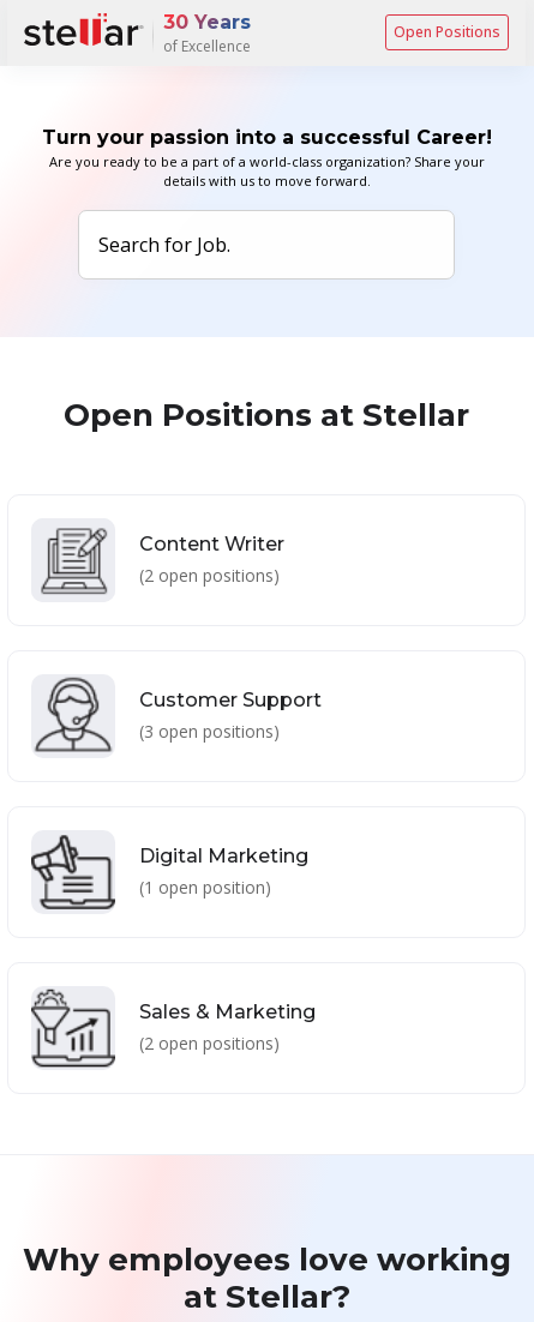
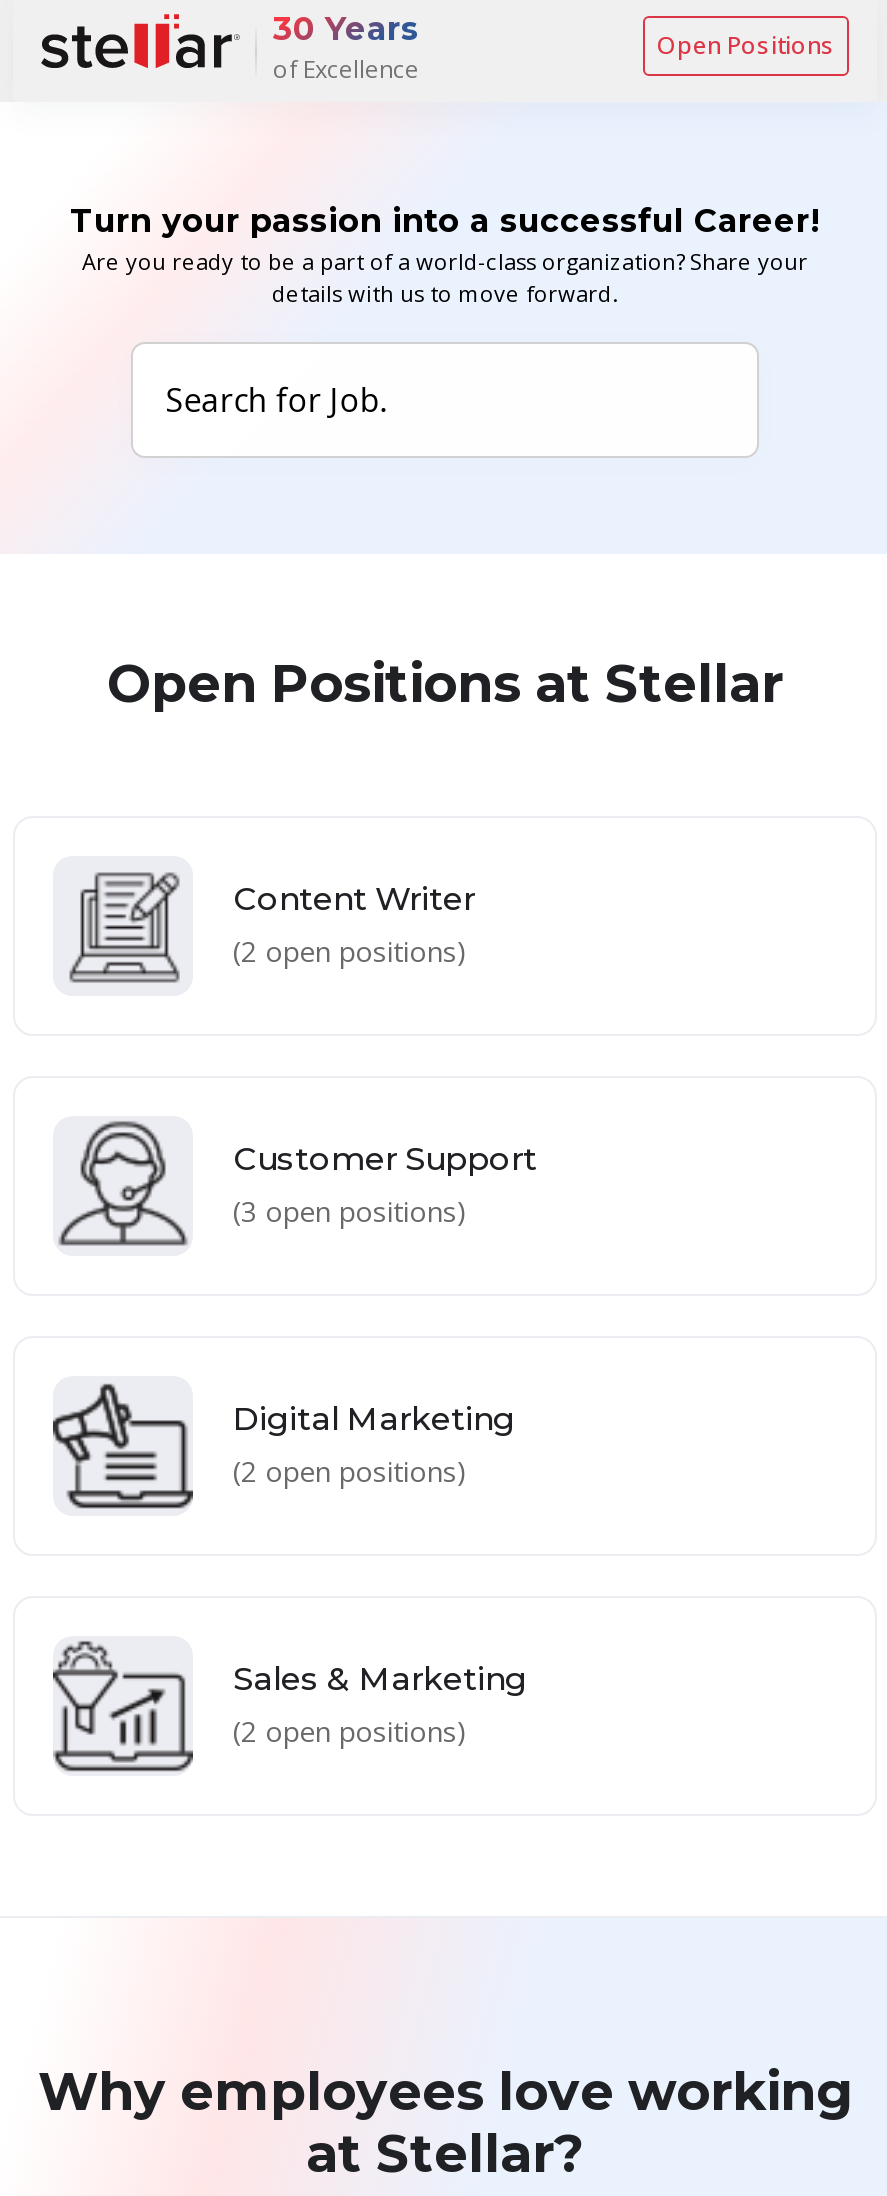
[139,876,271,899] (1 open position) -> [233,1453,467,1491] (2 open positions)

